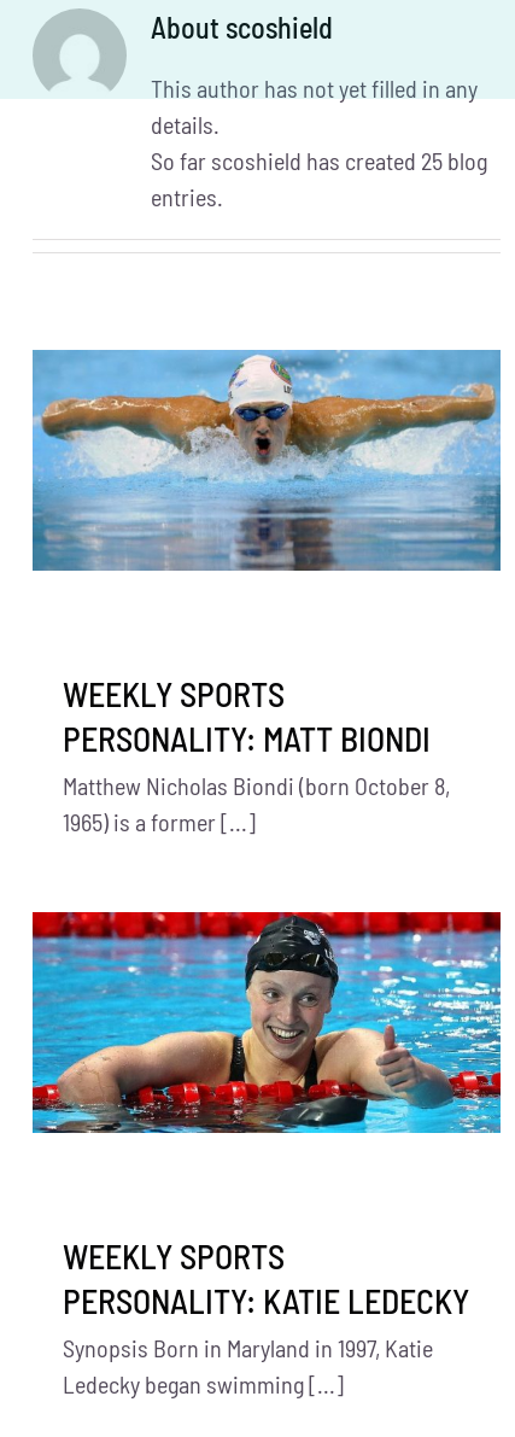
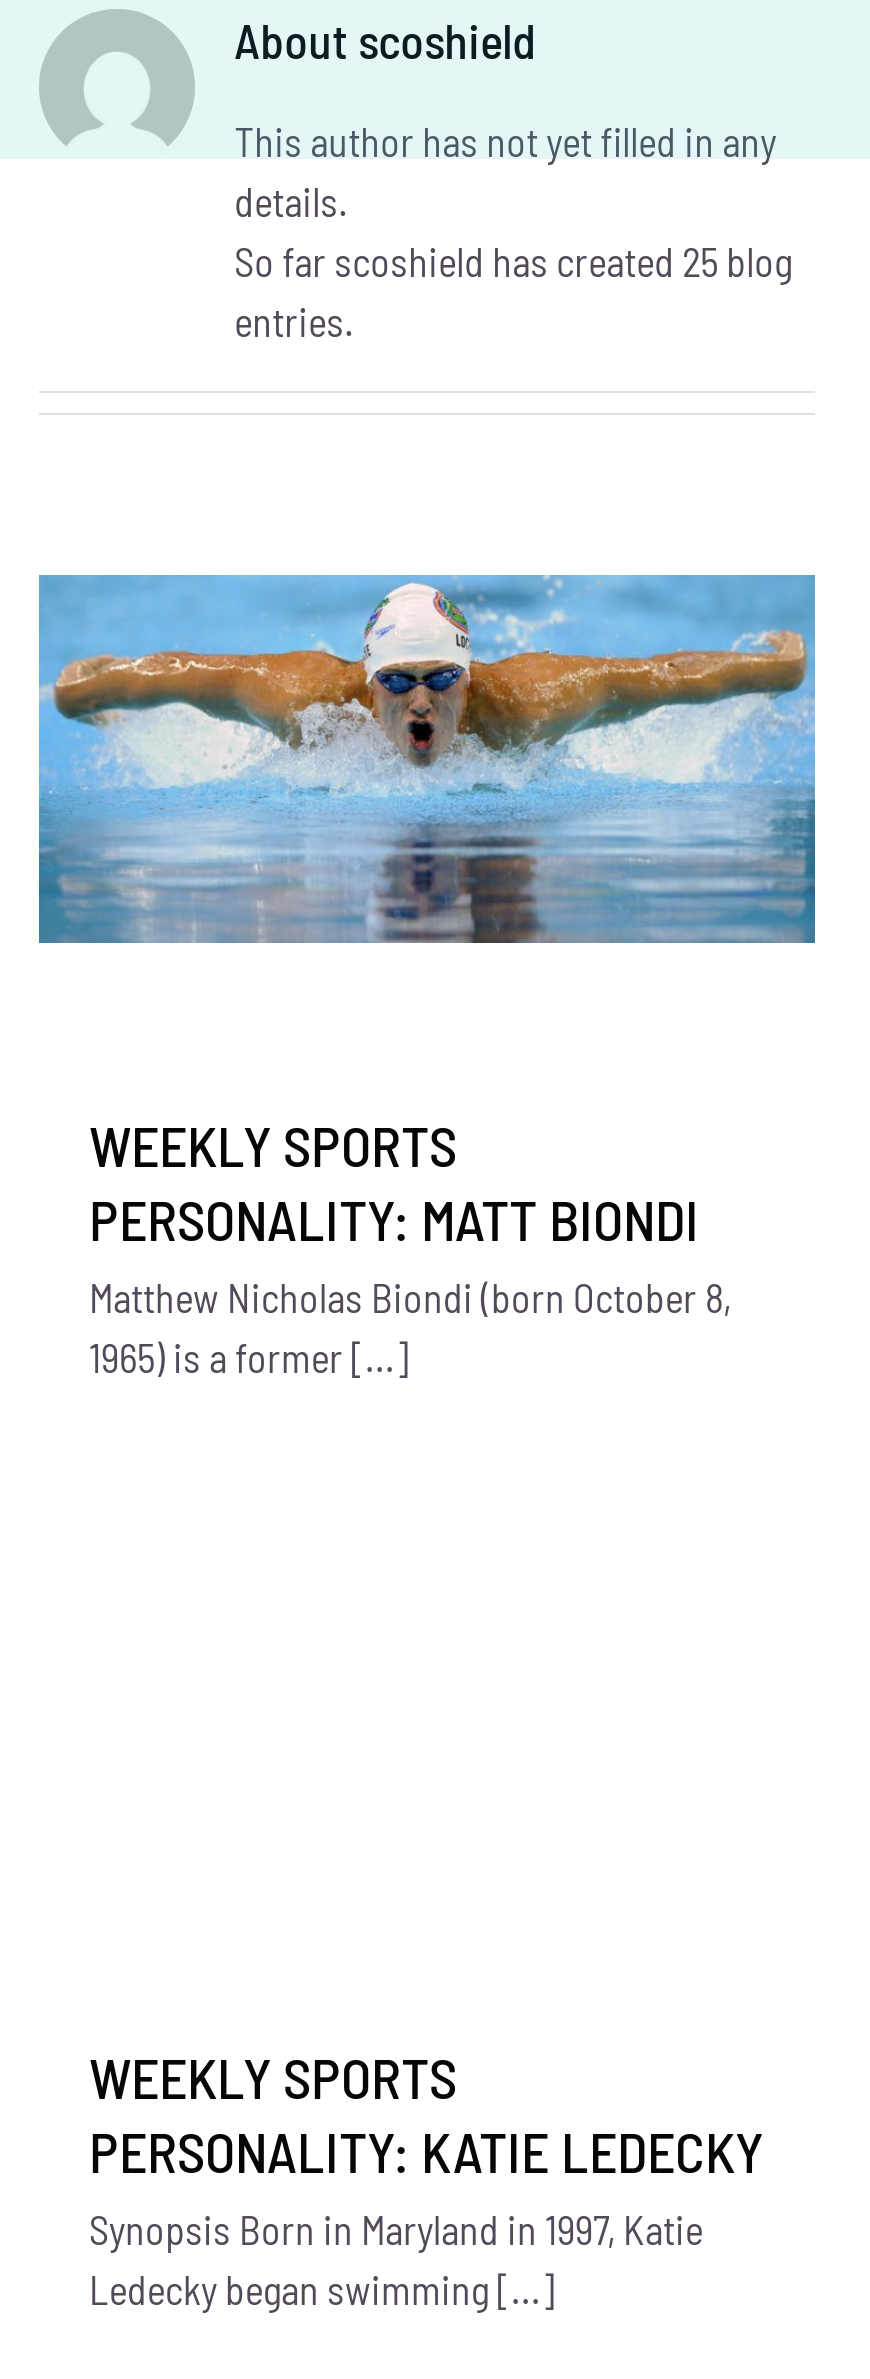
[31,911,502,1134] [image] -> none

